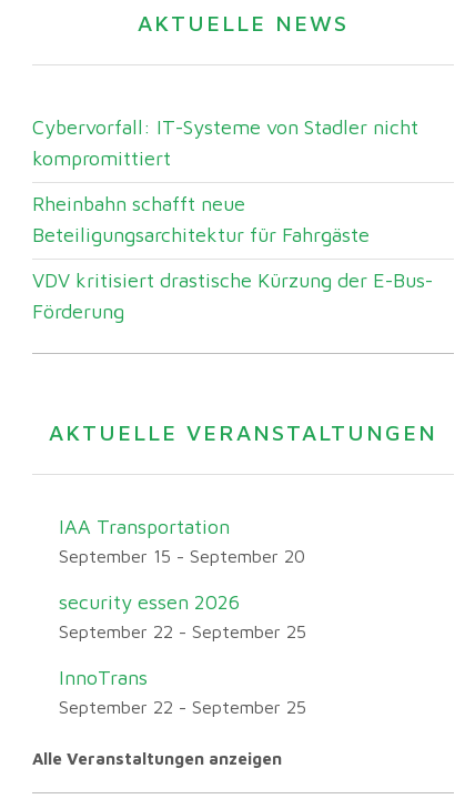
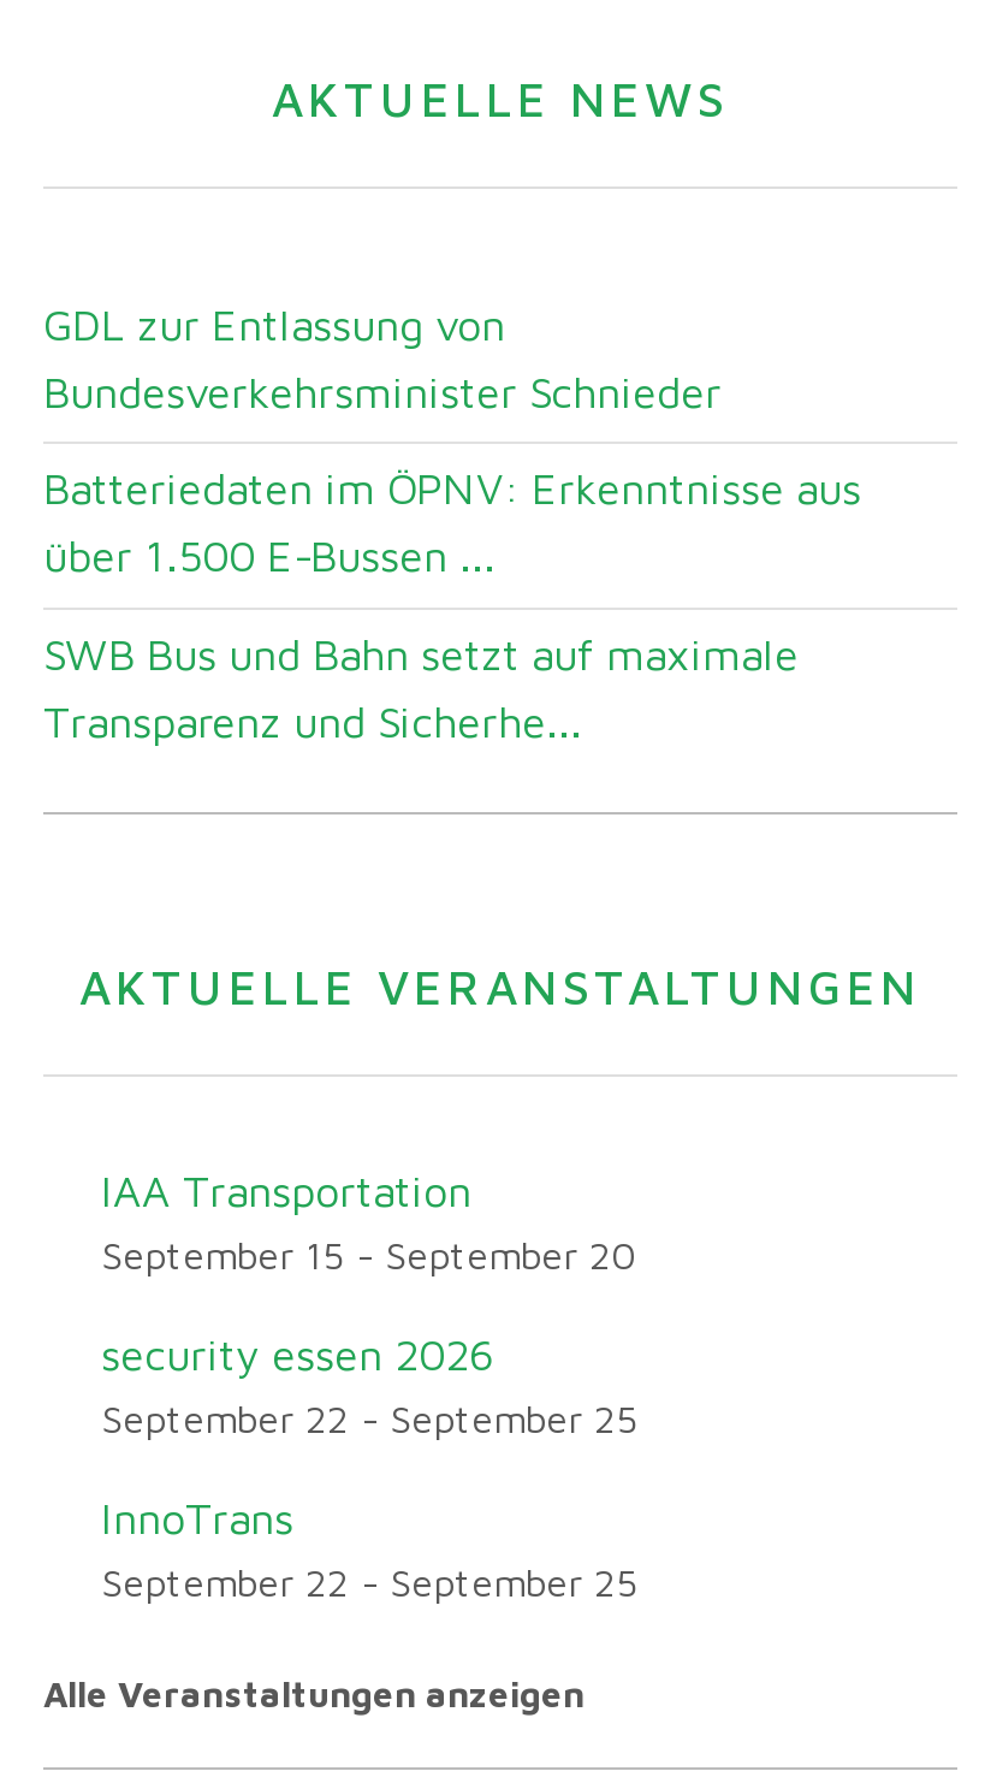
[32,116,418,170] Cybervorfall: IT-Systeme von Stadler nicht | kompromittiert -> [43,299,722,417] GDL zur Entlassung von | Bundesverkehrsminister Schnieder
[32,192,370,246] Rheinbahn schafft neue | Beteiligungsarchitektur für Fahrgäste -> [43,464,861,582] Batteriedaten im ÖPNV: Erkenntnisse aus | über 1.500 E-Bussen ...
[32,268,433,323] VDV kritisiert drastische Kürzung der E-Bus- | Förderung -> [43,630,799,748] SWB Bus und Bahn setzt auf maximale | Transparenz und Sicherhe...

